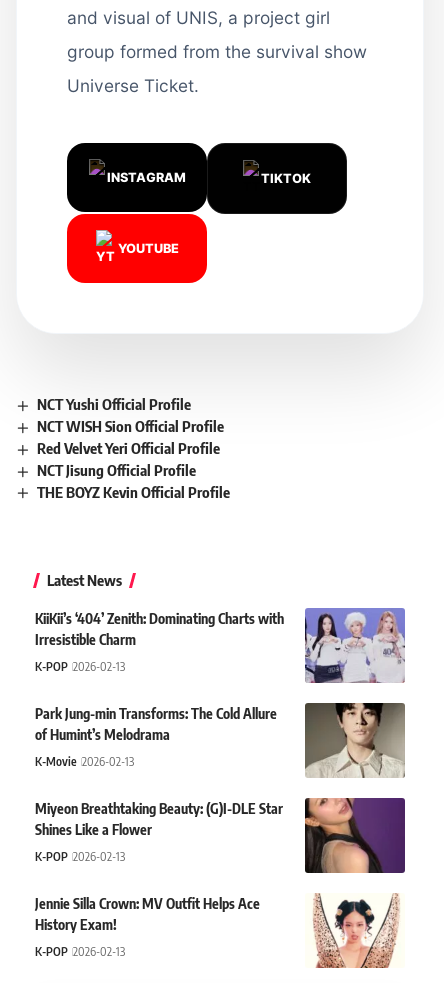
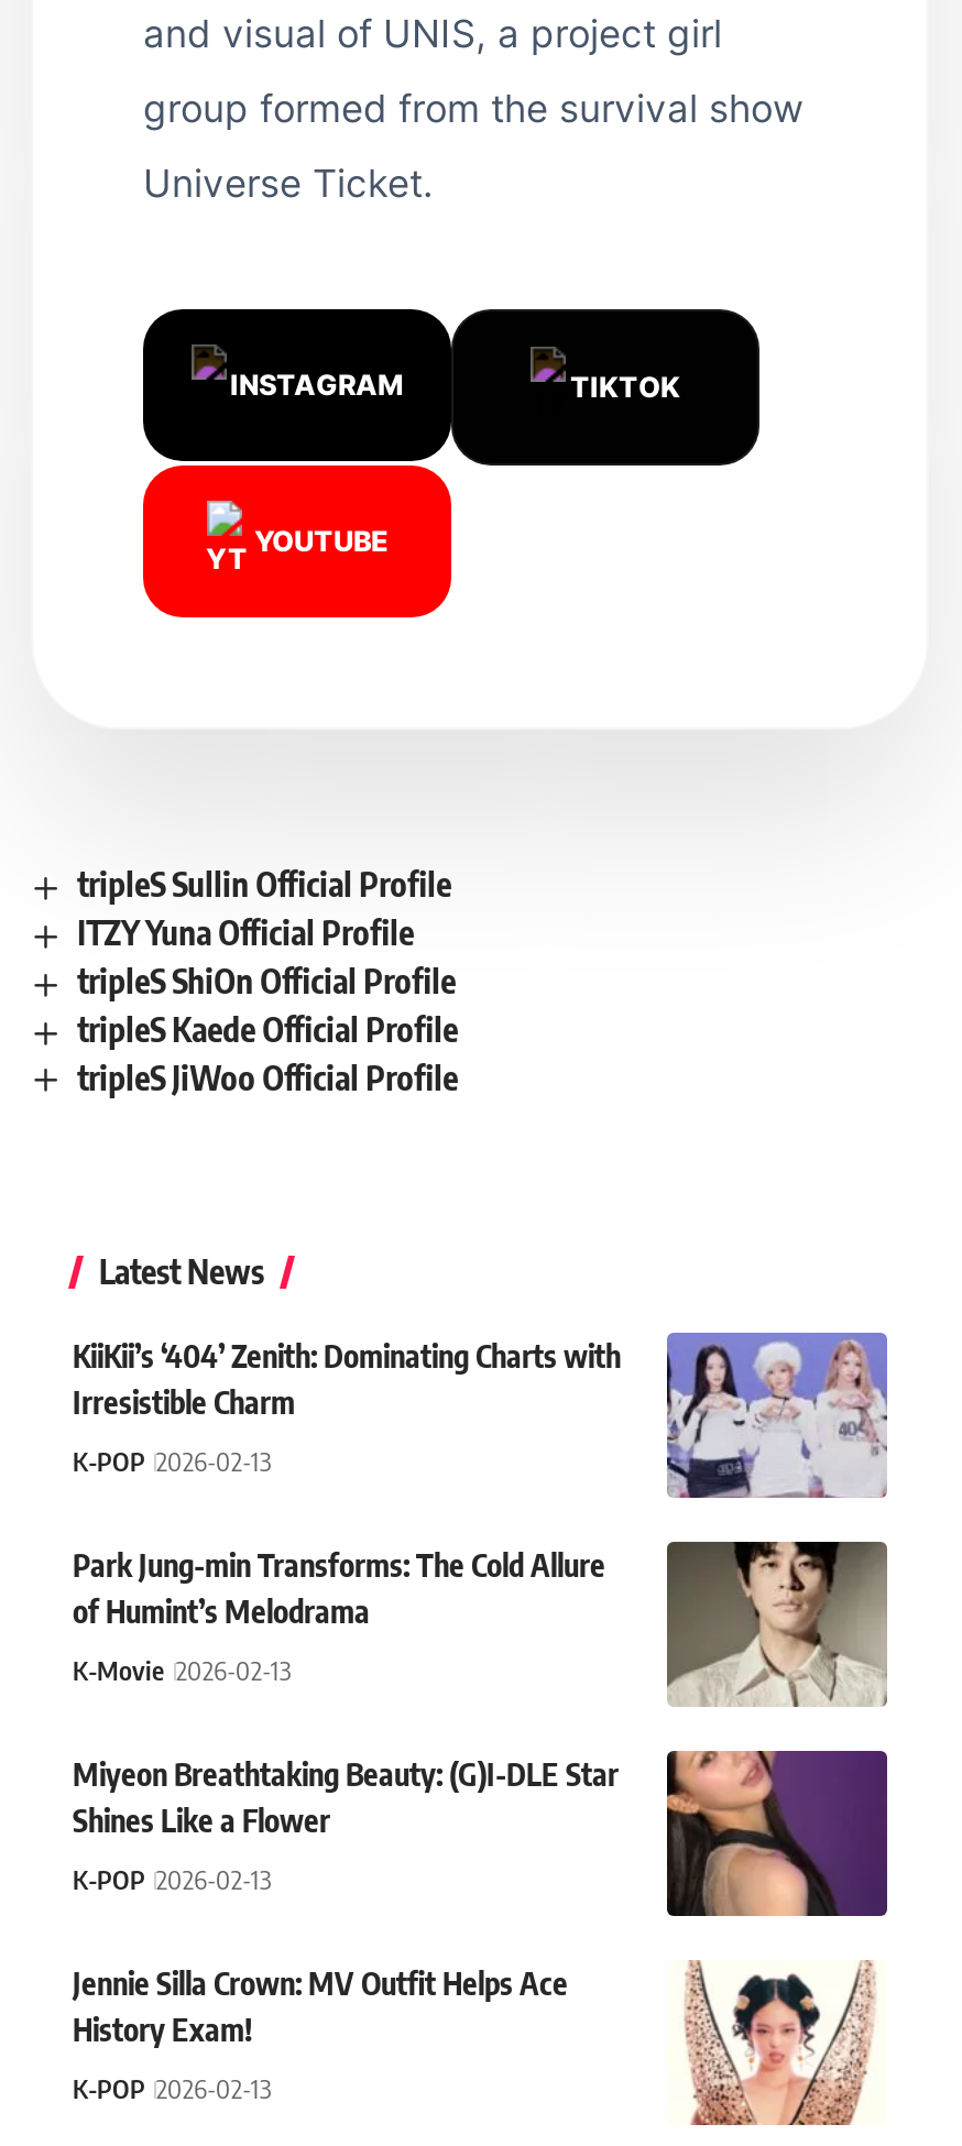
[37,395,230,501] NCT Yushi Official Profile | NCT WISH Sion Official Profile | Red Velvet Yeri Official Profile | NCT Jisung Official Profile | THE BOYZ Kevin Official Profile -> [77,864,458,1096] tripleS Sullin Official Profile | ITZY Yuna Official Profile | tripleS ShiOn Official Profile | tripleS Kaede Official Profile | tripleS JiWoo Official Profile

